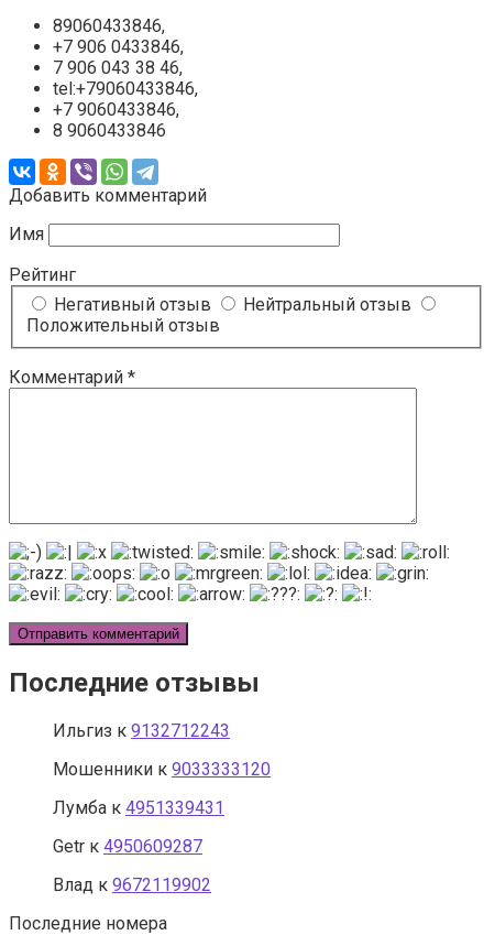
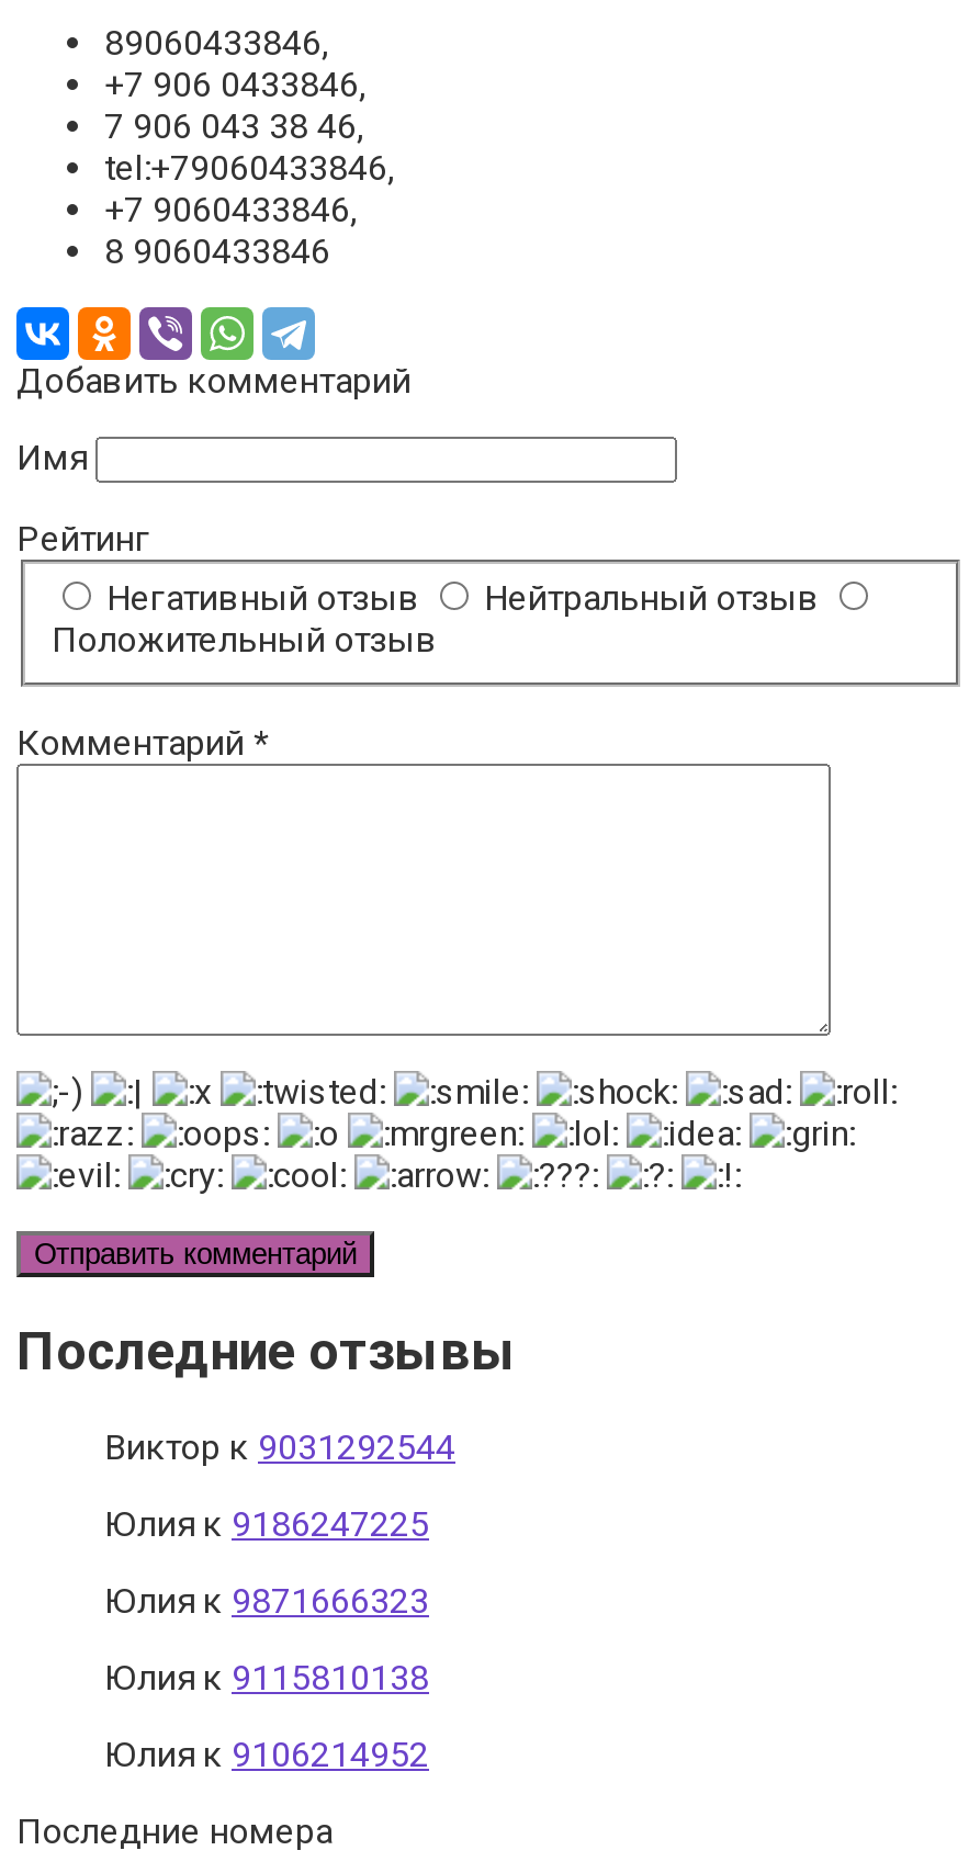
[53,720,230,741] Ильгиз к 9132712243 -> [104,1427,455,1468] Виктор к 9031292544
[53,759,271,780] Мошенники к 9033333120 -> [104,1503,429,1545] Юлия к 9186247225
[53,797,224,818] Лумба к 4951339431 -> [104,1580,429,1622] Юлия к 9871666323
[53,836,202,857] Getr к 4950609287 -> [104,1657,429,1699] Юлия к 9115810138
[53,875,211,895] Влад к 9672119902 -> [104,1734,429,1776] Юлия к 9106214952

